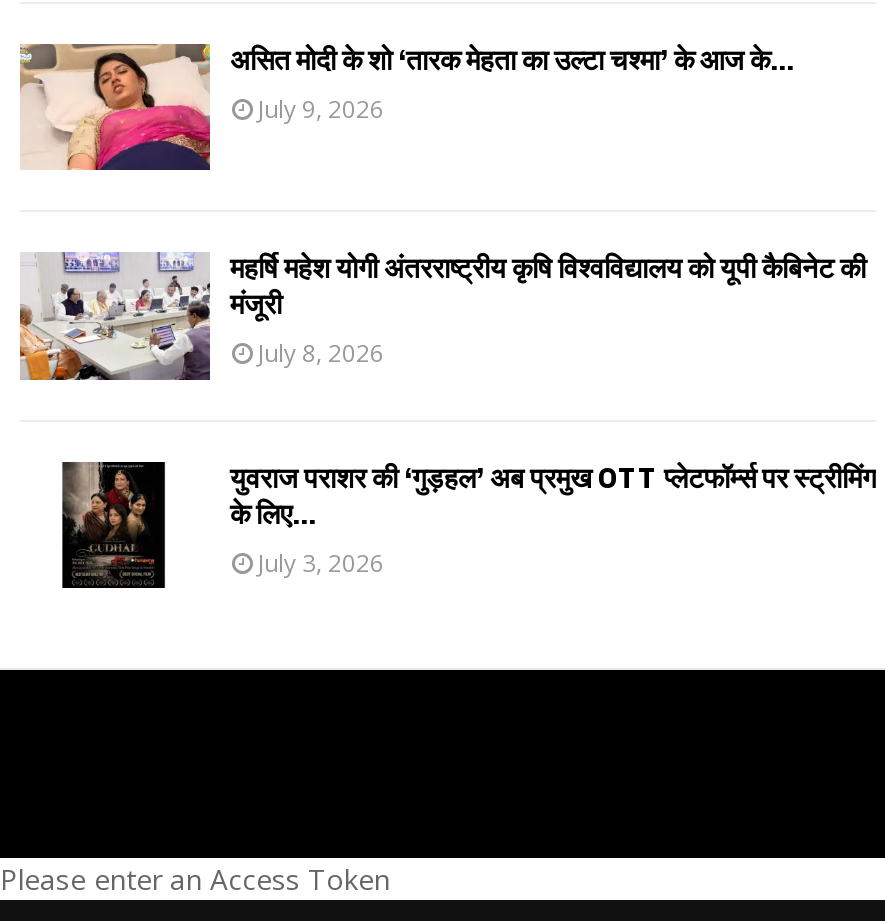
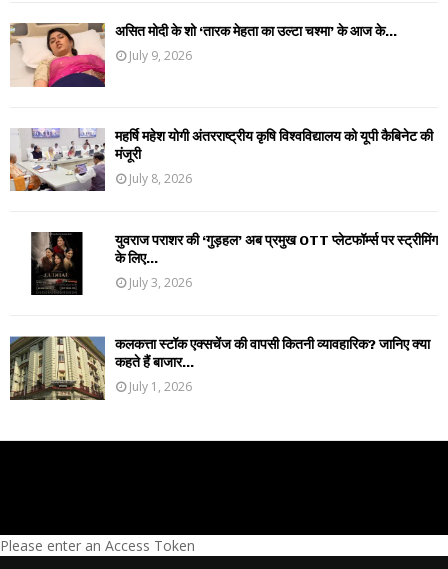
none -> [9,336,430,401] [image] | कलकत्ता स्टॉक एक्सचेंज की वापसी कितनी व्यावहारिक? जानिए क्या | कहते हैं बाजार... | July 1, 2026

